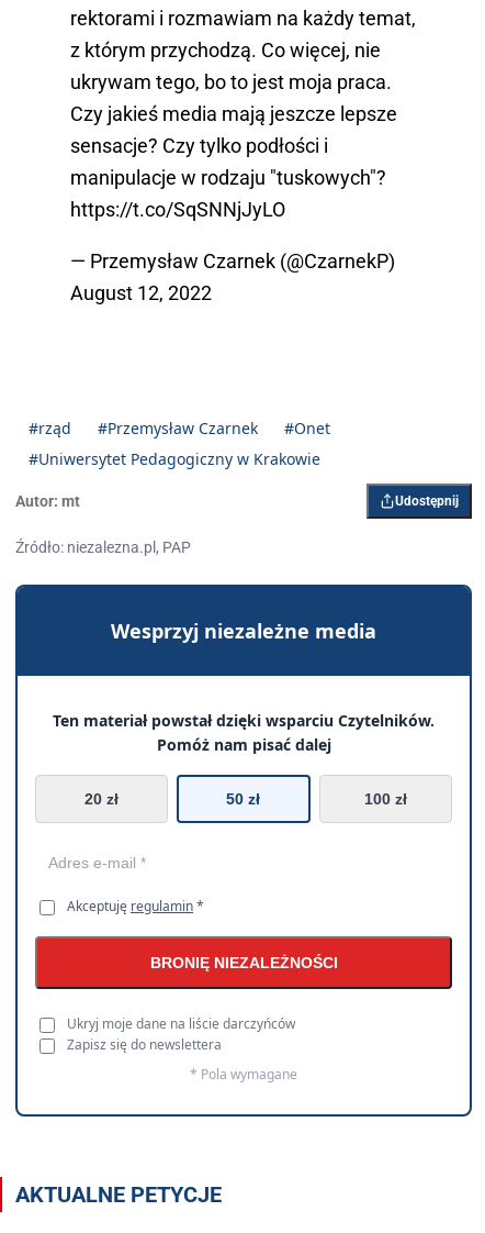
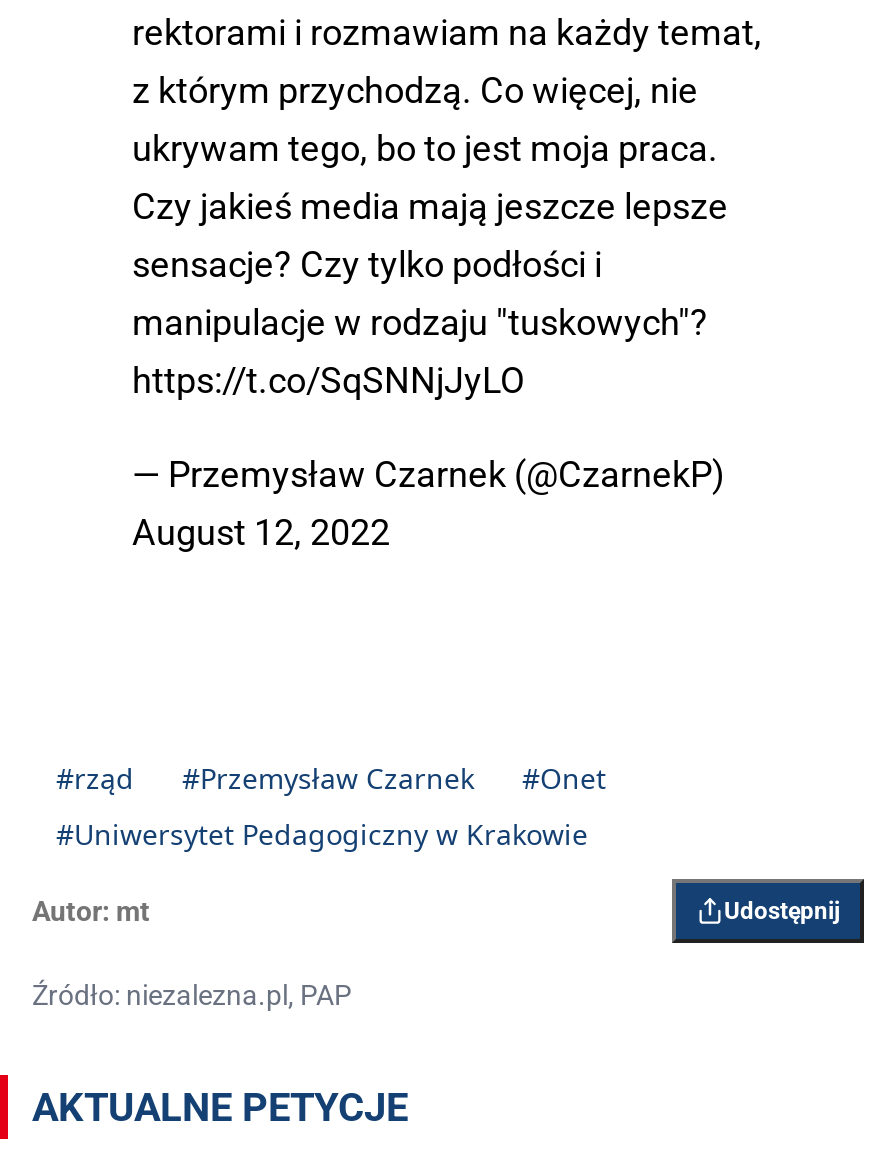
[14,584,473,1118] [image] | Wesprzyj niezależne media | Ten materiał powstał dzięki wsparciu Czytelników. | Pomóż nam pisać dalej | 20 zł | 50 zł | 100 zł -> none
[67,897,337,1084] Akceptuję regulamin * | BRONIĘ NIEZALEŻNOŚCI | Ukryj moje dane na liście darczyńców | Zapisz się do newslettera | * Pola wymagane -> none

